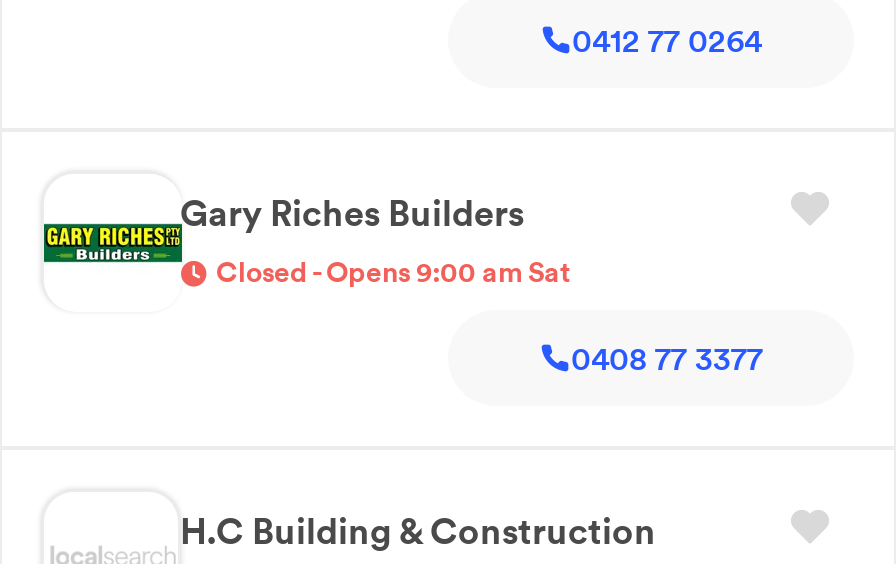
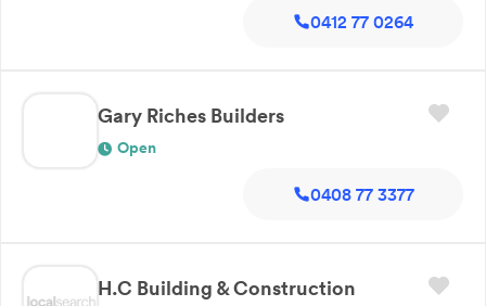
[42,220,188,286] [image] -> none
[216,254,570,290] Closed - Opens 9:00 am Sat -> [117,138,156,157] Open

